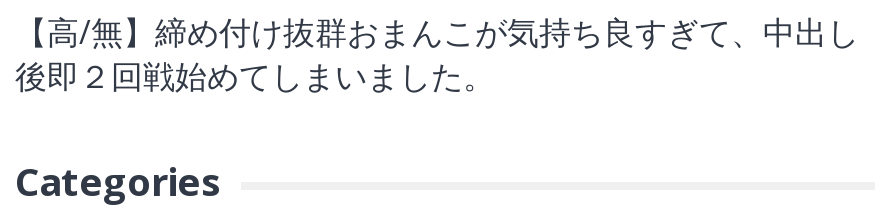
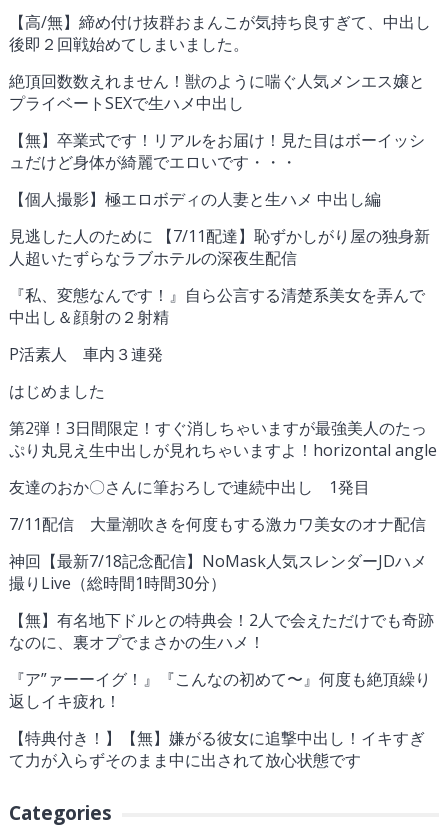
none -> [9,70,437,771] 絶頂回数数えれません！獣のように喘ぐ人気メンエス嬢と | プライベートSEXで生ハメ中出し | 【無】卒業式です！リアルをお届け！見た目はボーイッシ | ュだけど身体が綺麗でエロいです・・・ | 【個人撮影】極エロボディの人妻と生ハメ 中出し編 | 見逃した人のために 【7/11配達】恥ずかしがり屋の独身新 | 人超いたずらなラブホテルの深夜生配信 | 『私、変態なんです！』自ら公言する清楚系美女を弄んで | 中出し＆顔射の２射精 | P活素人 車内３連発 | はじめました | 第2弾！3日間限定！すぐ消しちゃいますが最強美人のたっ | ぷり丸見え生中出しが見れちゃいますよ！horizontal angle | 友達のおか〇さんに筆おろしで連続中出し 1発目 | 7/11配信 大量潮吹きを何度もする激カワ美女のオナ配信 | 神回【最新7/18記念配信】NoMask人気スレンダーJDハメ | 撮りLive（総時間1時間30分） | 【無】有名地下ドルとの特典会！2人で会えただけでも奇跡 | なのに、裏オプでまさかの生ハメ！ | 『ア”ァーーイグ！』『こんなの初めて〜』何度も絶頂繰り | 返しイキ疲れ！ | 【特典付き！】【無】嫌がる彼女に追撃中出し！イキすぎ | て力が入らずそのまま中に出されて放心状態です

